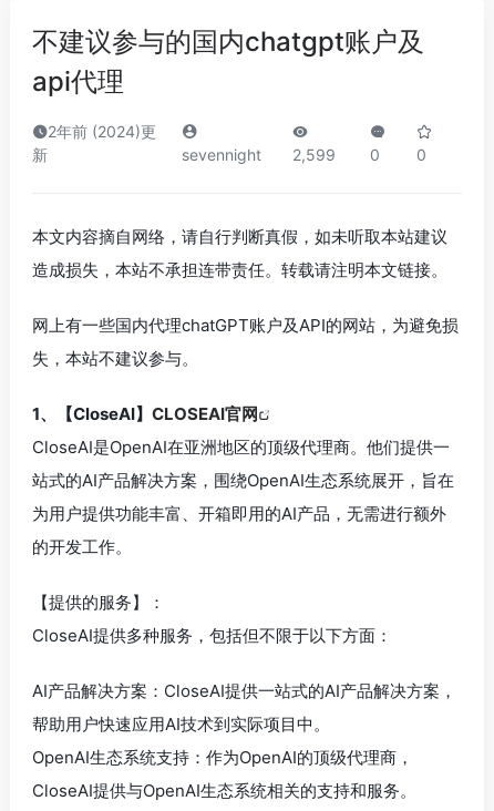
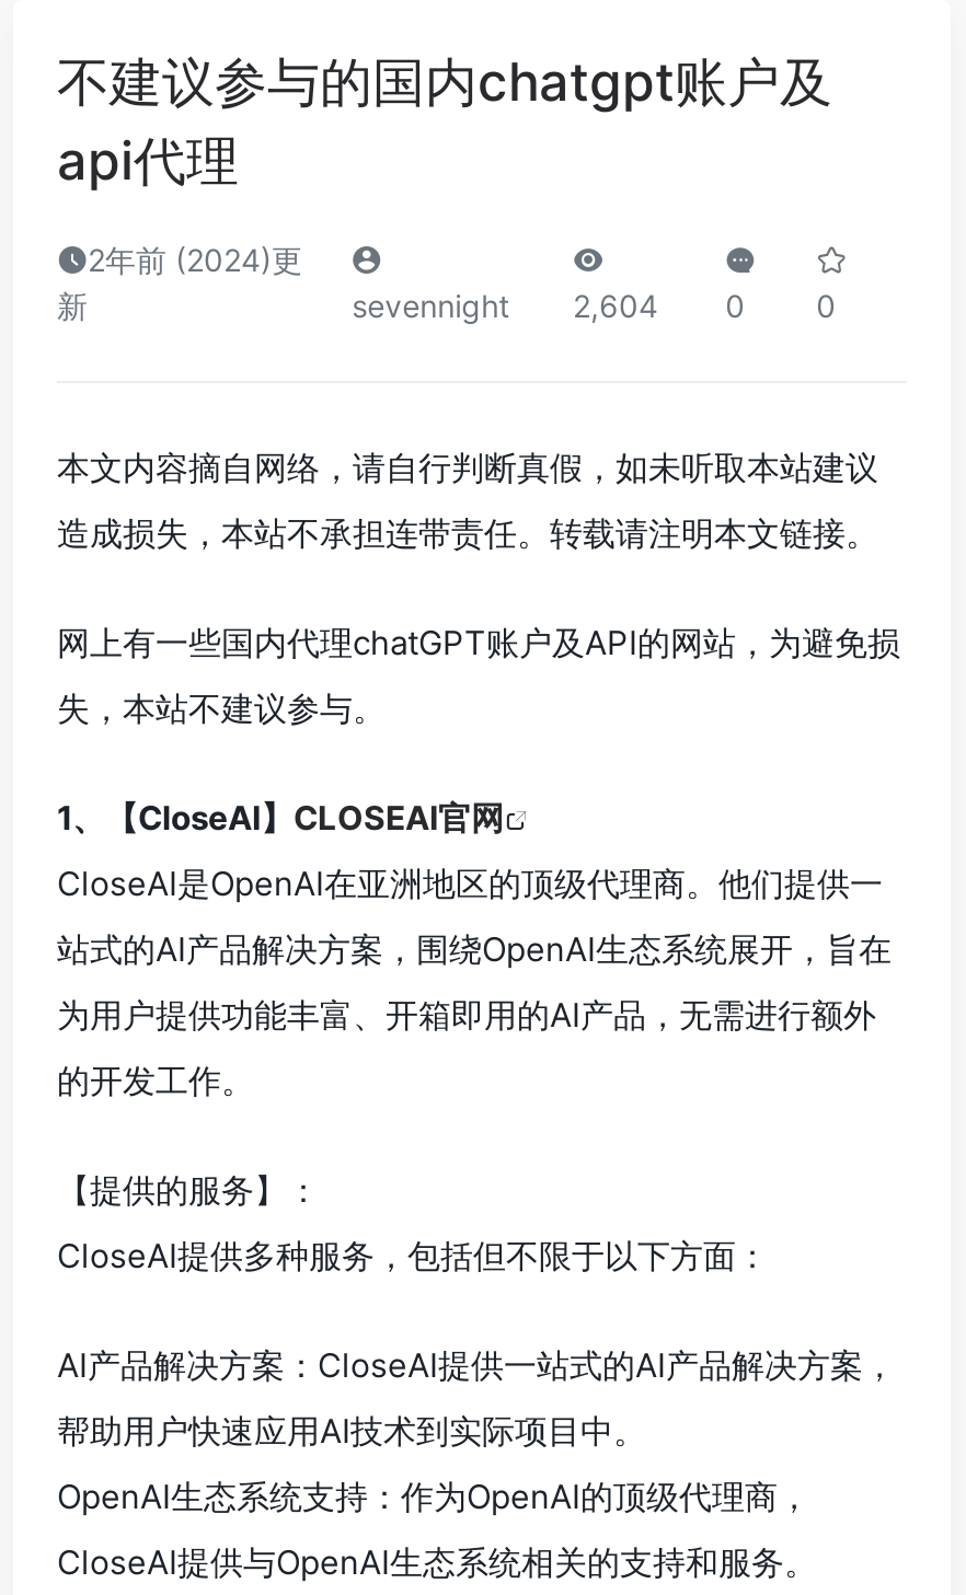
[181,145,426,164] sevennight 2,599 0 0 -> [352,287,836,324] sevennight 2,604 0 0

